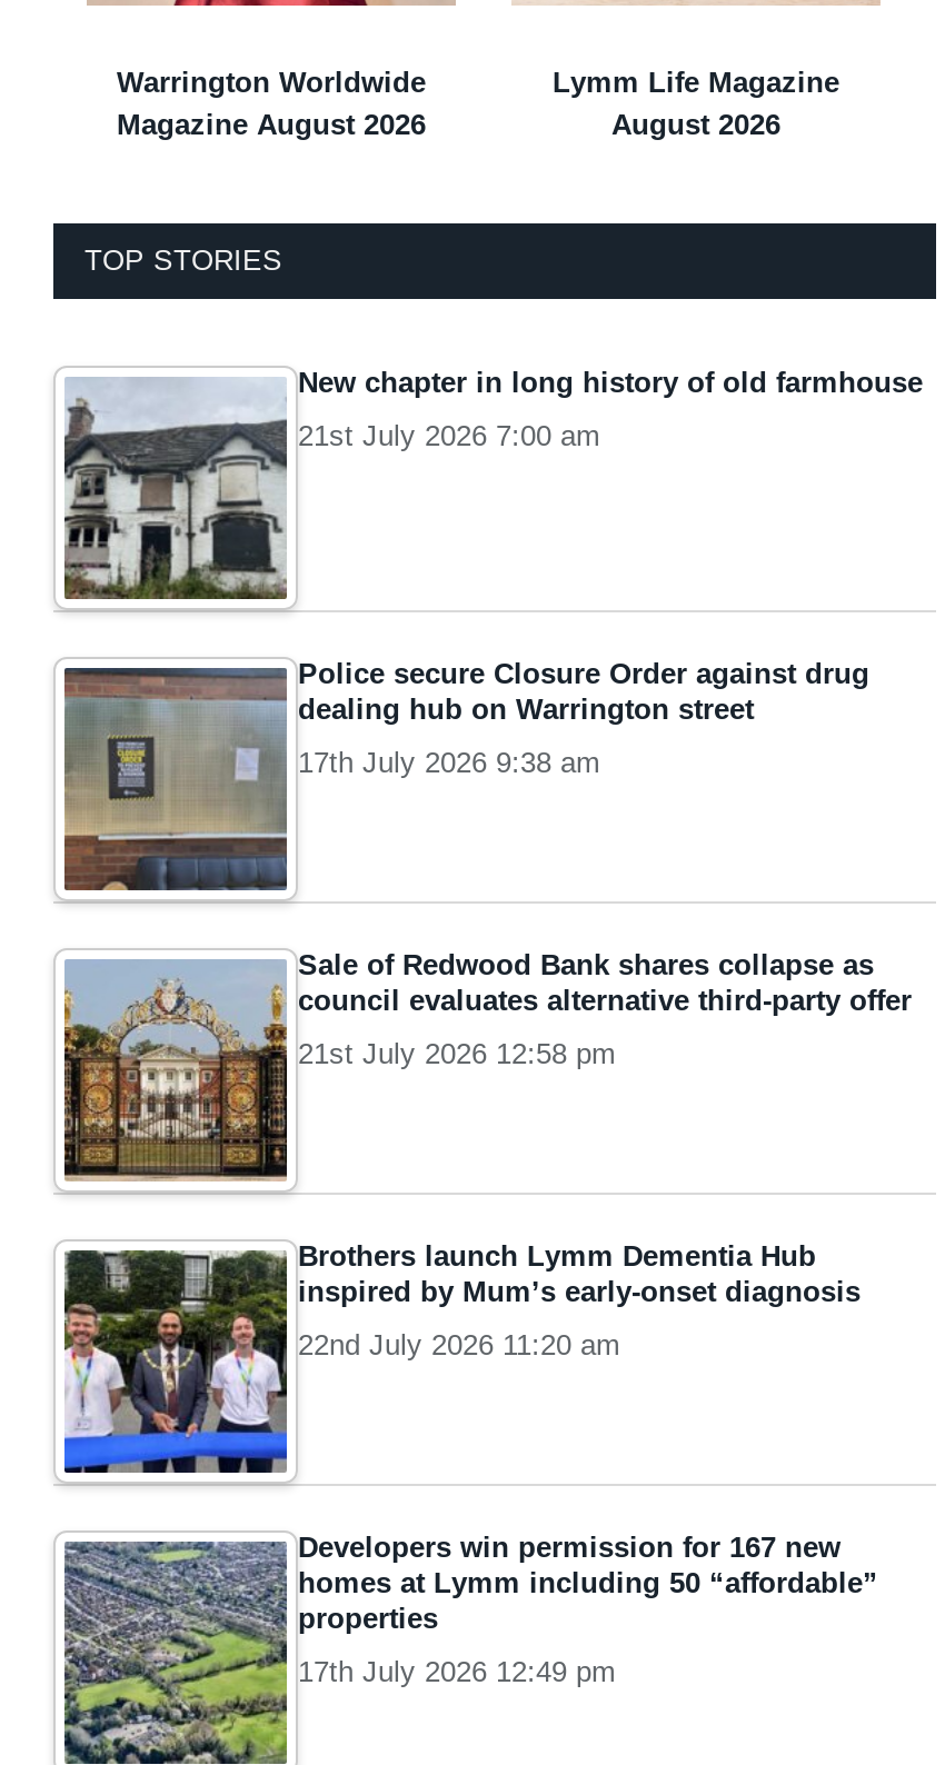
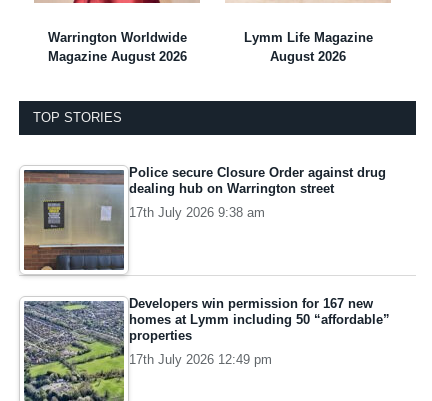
[64,366,923,600] [image] | New chapter in long history of old farmhouse | 21st July 2026 7:00 am -> none
[64,949,912,1196] [image] | Sale of Redwood Bank shares collapse as | council evaluates alternative third-party offer | 21st July 2026 12:58 pm -> none
[62,1240,861,1474] [image] | Brothers launch Lymm Dementia Hub | inspired by Mum’s early-onset diagnosis | 22nd July 2026 11:20 am -> none

